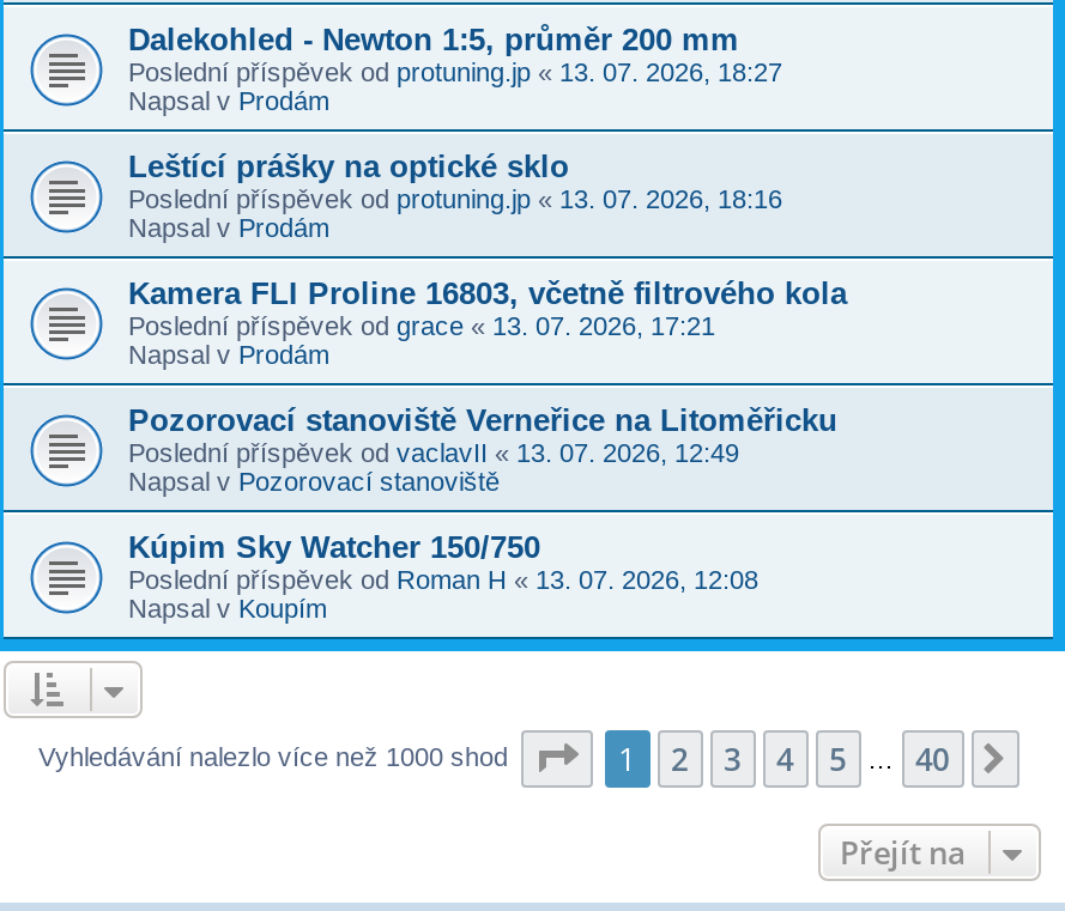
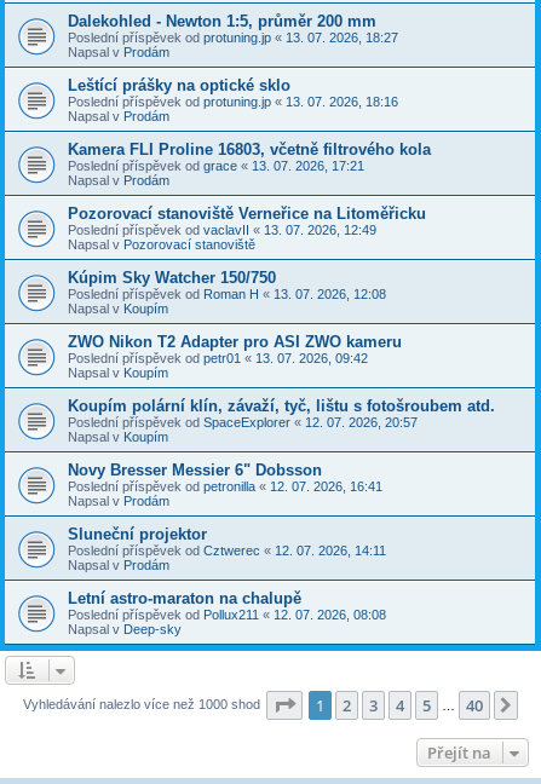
none -> [68,332,495,636] ZWO Nikon T2 Adapter pro ASI ZWO kameru | Poslední příspěvek od petr01 «13. 07. 2026, 09:42 | Napsal v Koupím | Koupím polární klín, závaží, tyč, lištu s fotošroubem atd. | Poslední příspěvek od SpaceExplorer«12. 07. 2026, 20:57 | Napsal v Koupím | Novy Bresser Messier 6" Dobsson | Poslední příspěvek od petronilla «12. 07. 2026, 16:41 | Napsal v Prodám | Sluneční projektor | Poslední příspěvek od Cztwerec «12. 07. 2026, 14:11 | Napsal v Prodám | Letní astro-maraton na chalupě | Poslední příspěvek od Pollux211 «12. 07. 2026, 08:08 | Napsal v Deep-sky

